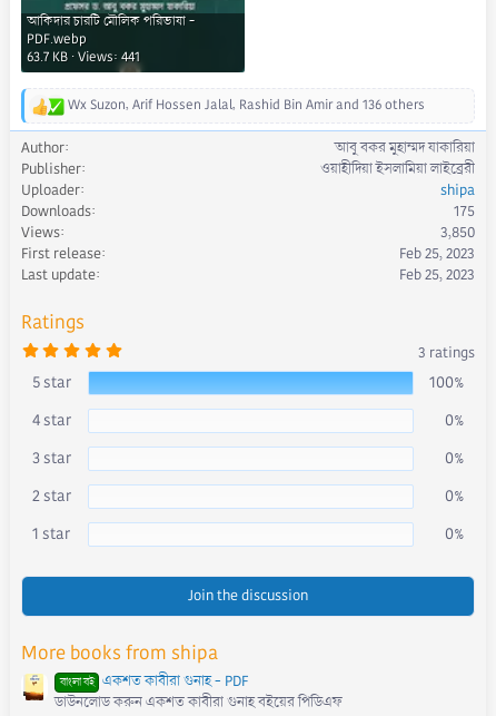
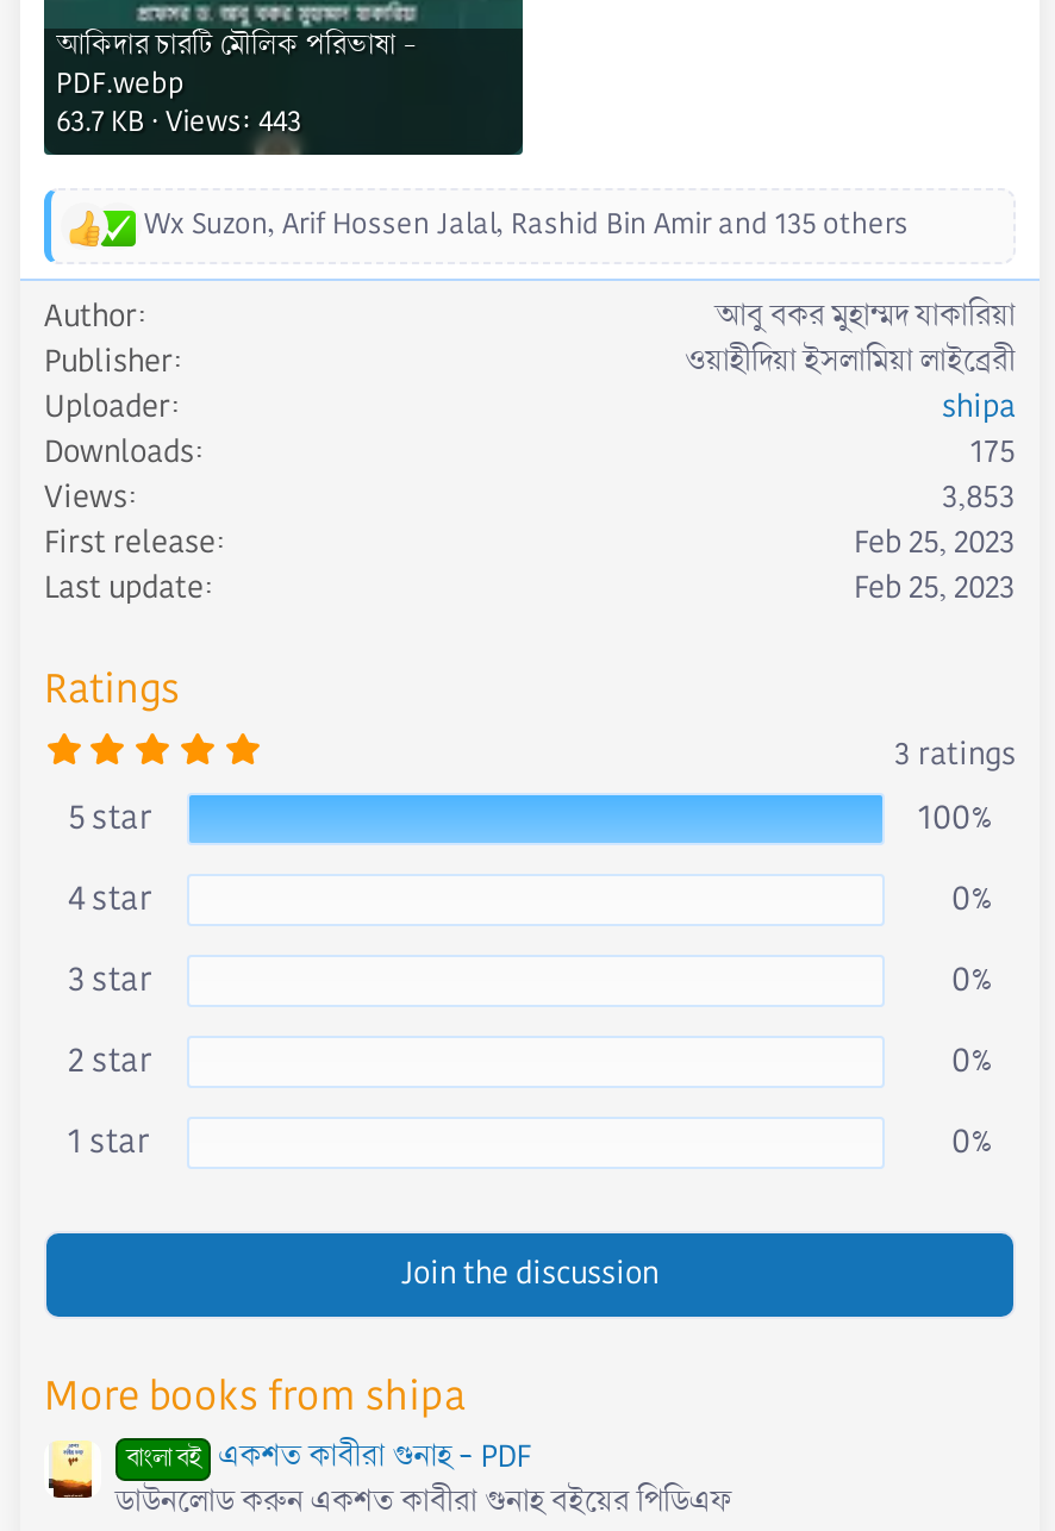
[27,48,140,67] 63.7 KB · Views: 441 -> [56,103,301,144] 63.7 KB · Views: 443
[68,96,425,115] Wx Suzon, Arif Hossen Jalal, Rashid Bin Amir and 136 others -> [144,205,909,246] Wx Suzon, Arif Hossen Jalal, Rashid Bin Amir and 135 others
[440,223,475,243] 3,850 -> [942,477,1016,520] 3,853

